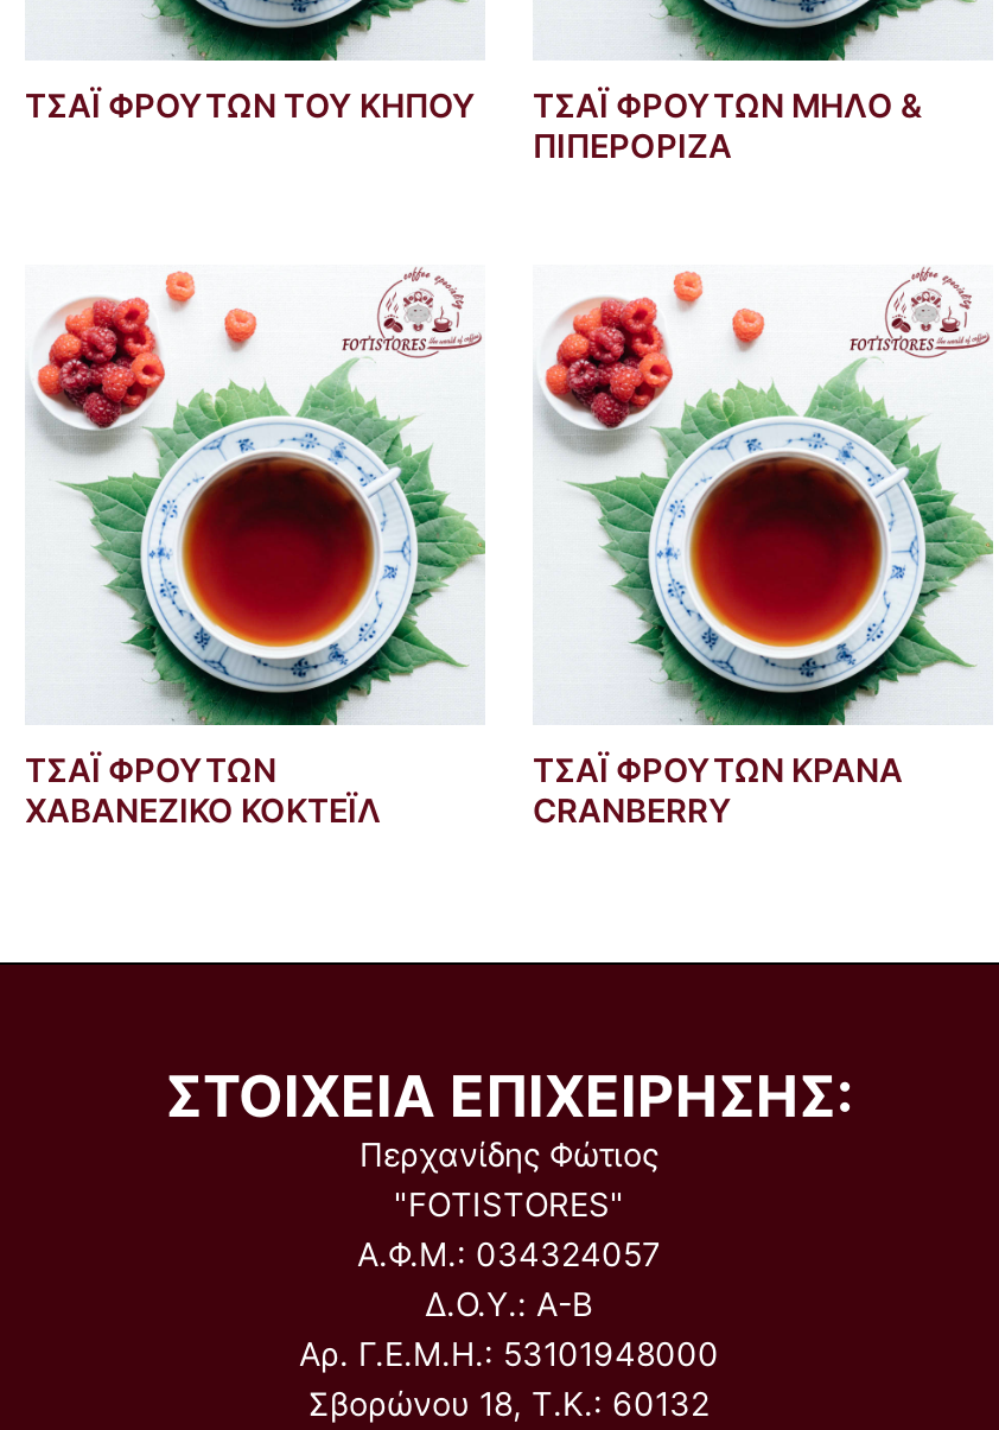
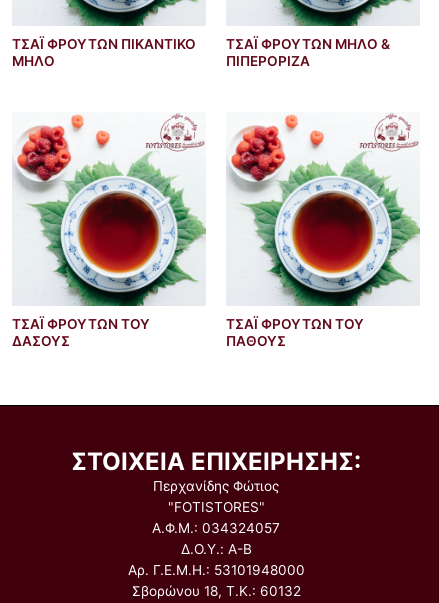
[25,87,476,125] ΤΣΑΪ ΦΡΟΥΤΩΝ ΤΟΥ ΚΗΠΟΥ -> [12,36,196,69] ΤΣΑΪ ΦΡΟΥΤΩΝ ΠΙΚΑΝΤΙΚΟ | ΜΗΛΟ
[25,751,381,829] ΤΣΑΪ ΦΡΟΥΤΩΝ | ΧΑΒΑΝΕΖΙΚΟ ΚΟΚΤΕΪΛ -> [12,316,150,349] ΤΣΑΪ ΦΡΟΥΤΩΝ ΤΟΥ | ΔΑΣΟΥΣ
[533,751,903,829] ΤΣΑΪ ΦΡΟΥΤΩΝ ΚΡΑΝΑ | CRANBERRY -> [226,316,364,349] ΤΣΑΪ ΦΡΟΥΤΩΝ ΤΟΥ | ΠΑΘΟΥΣ

